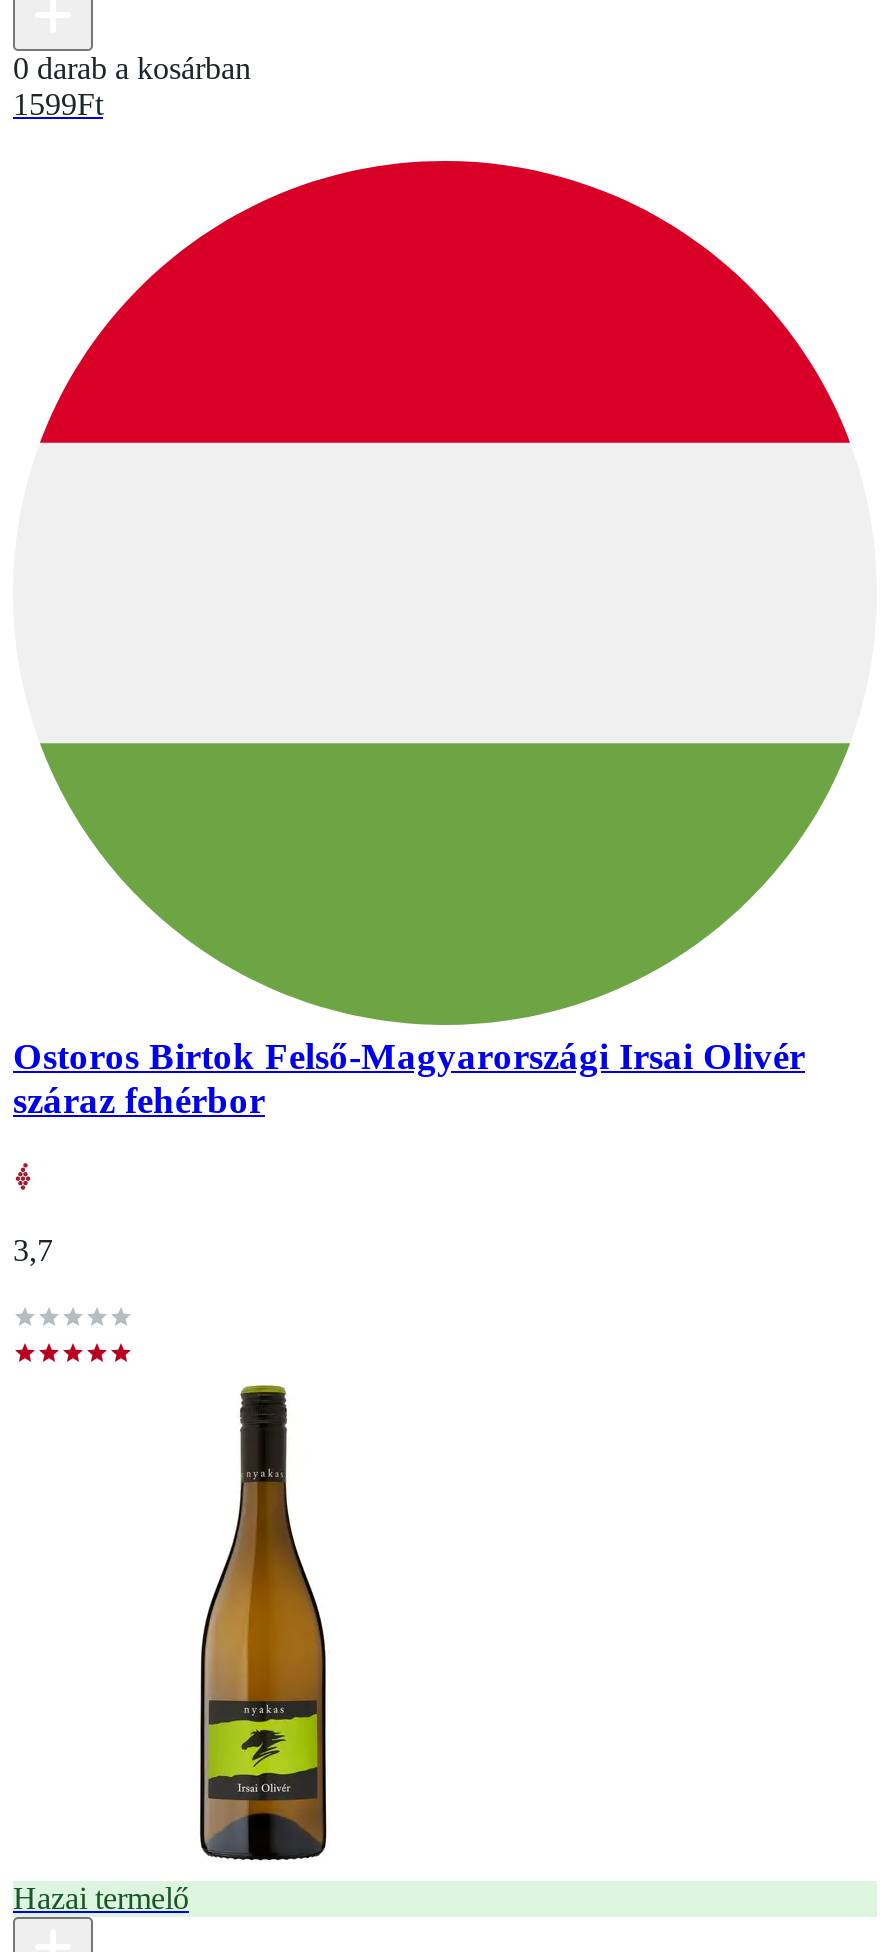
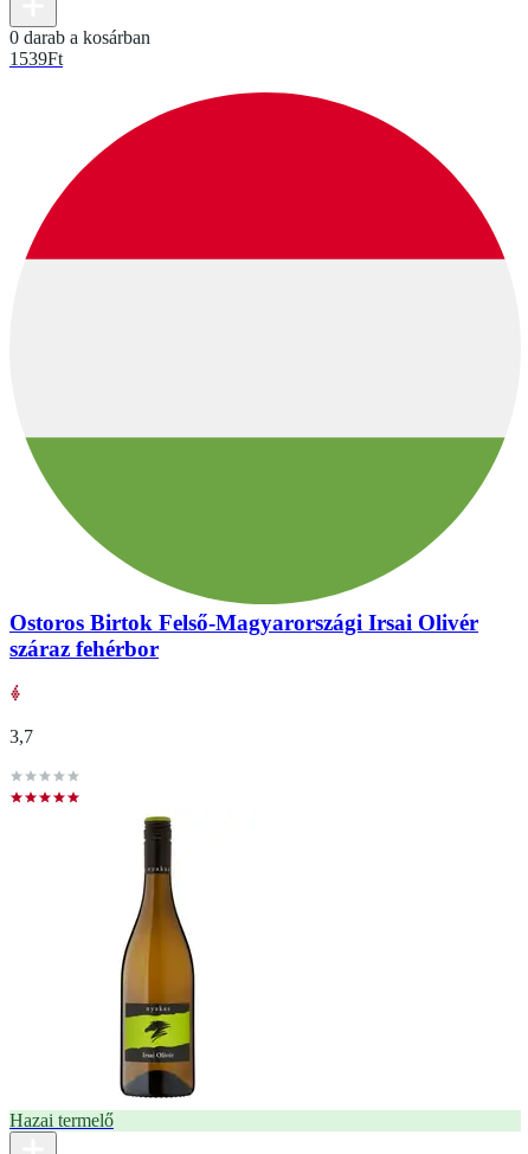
[13,88,103,122] 1599Ft -> [9,48,63,68] 1539Ft

